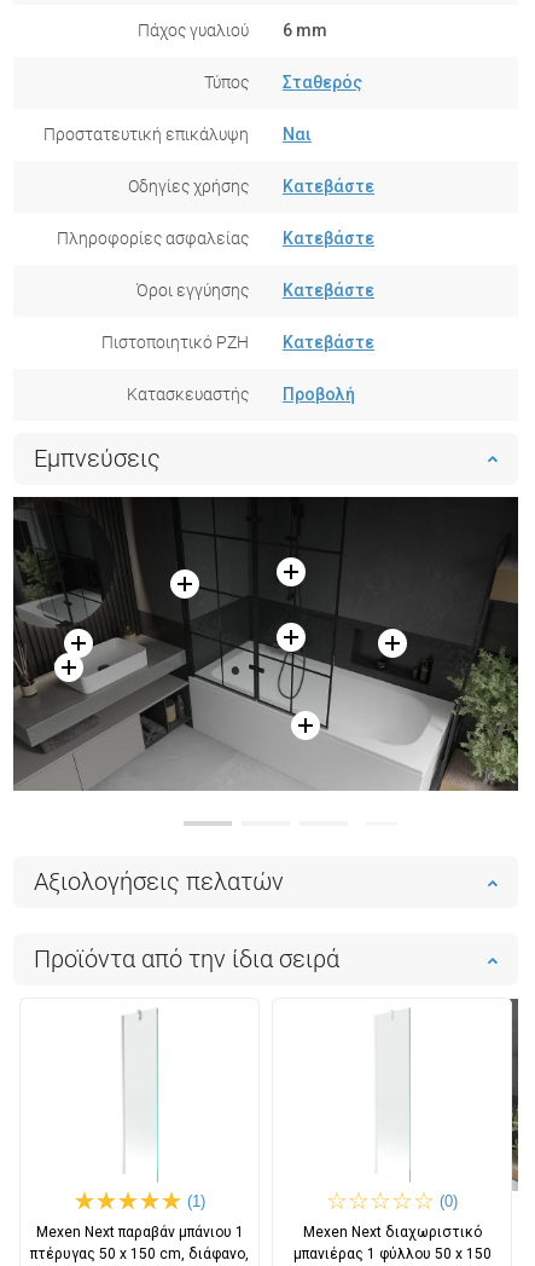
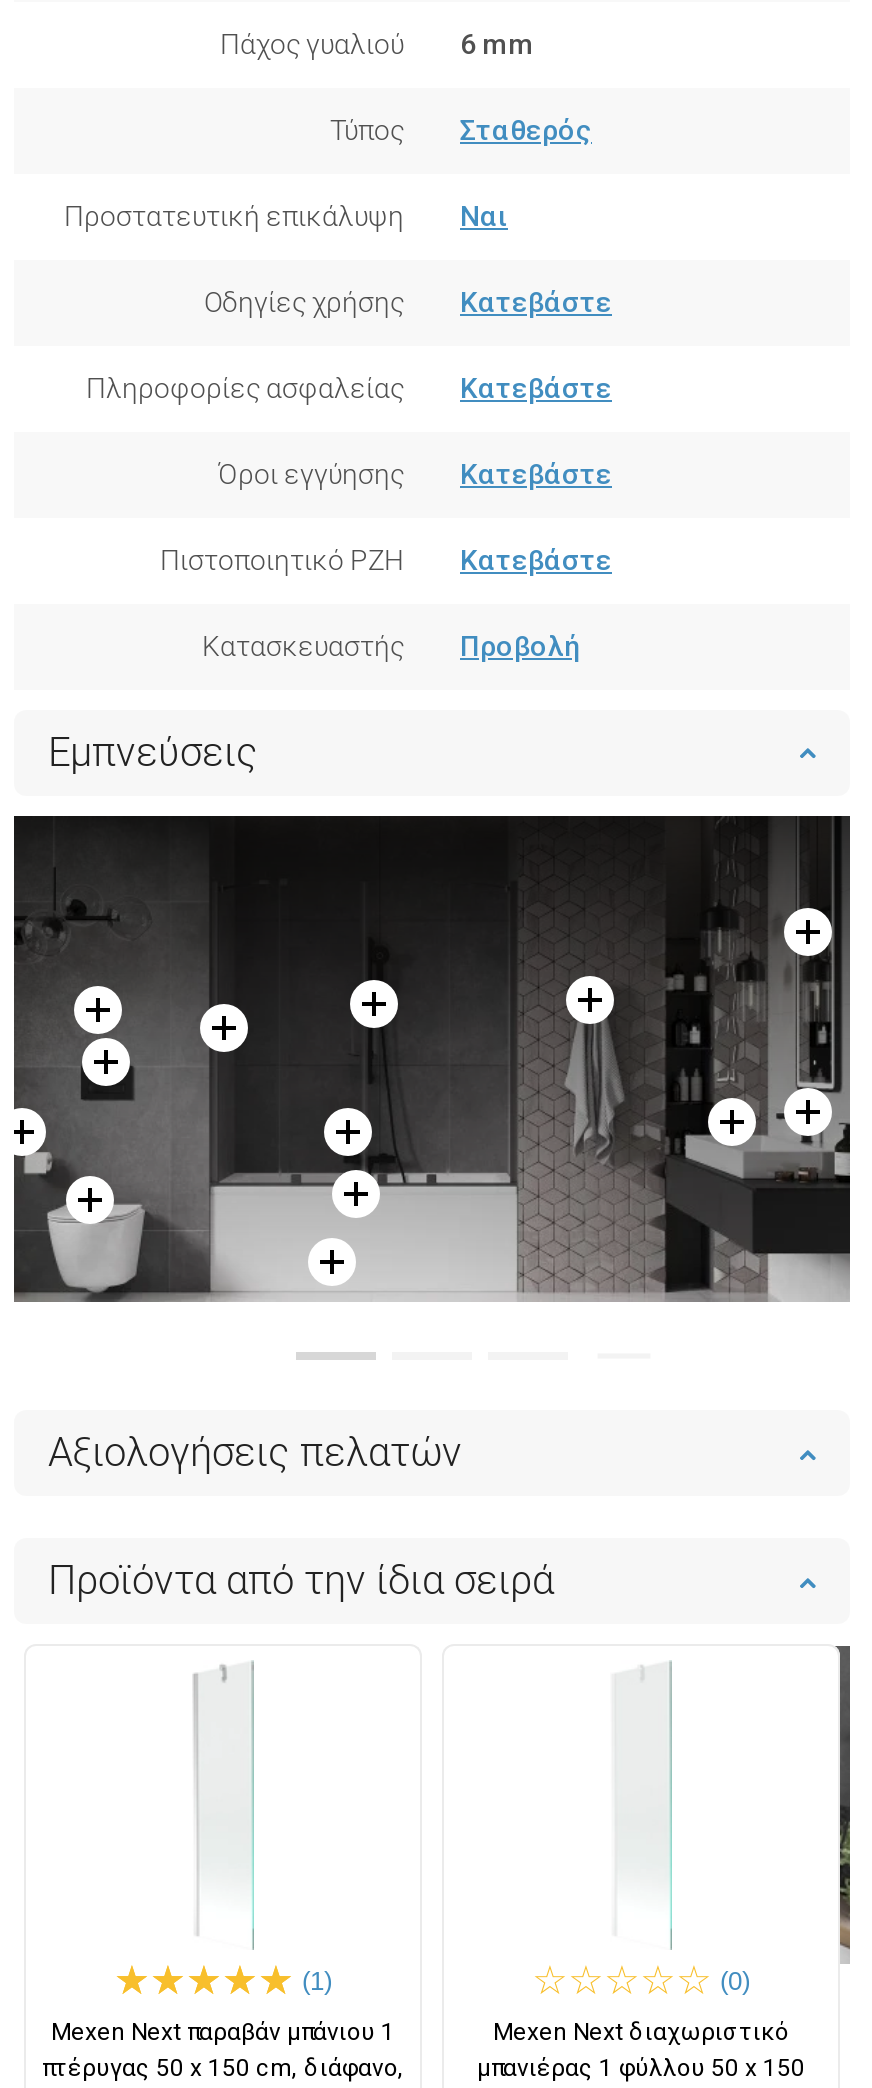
[12,520,519,791] [image] -> [14,848,852,1302] [image]

